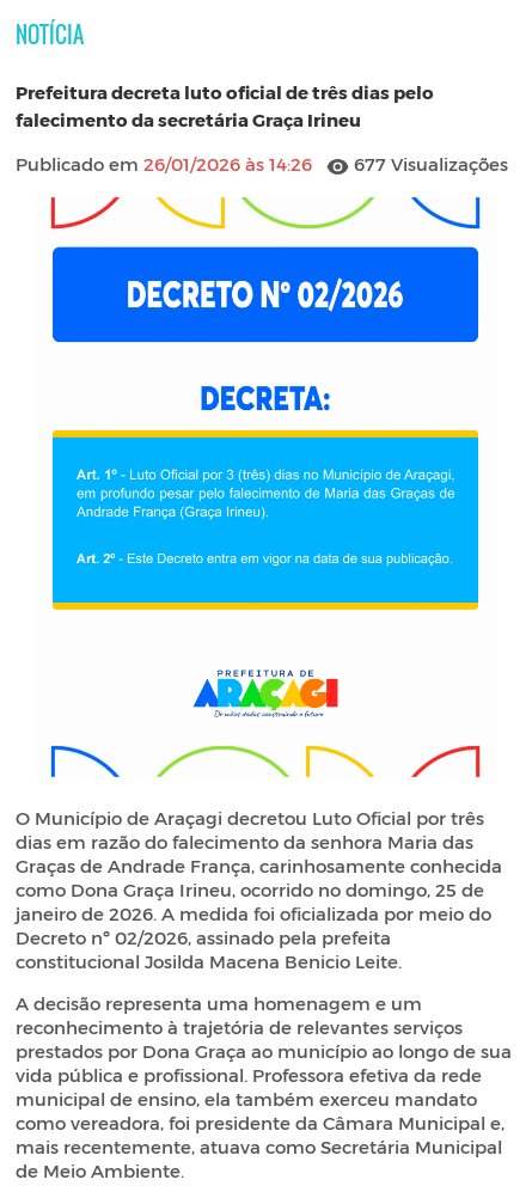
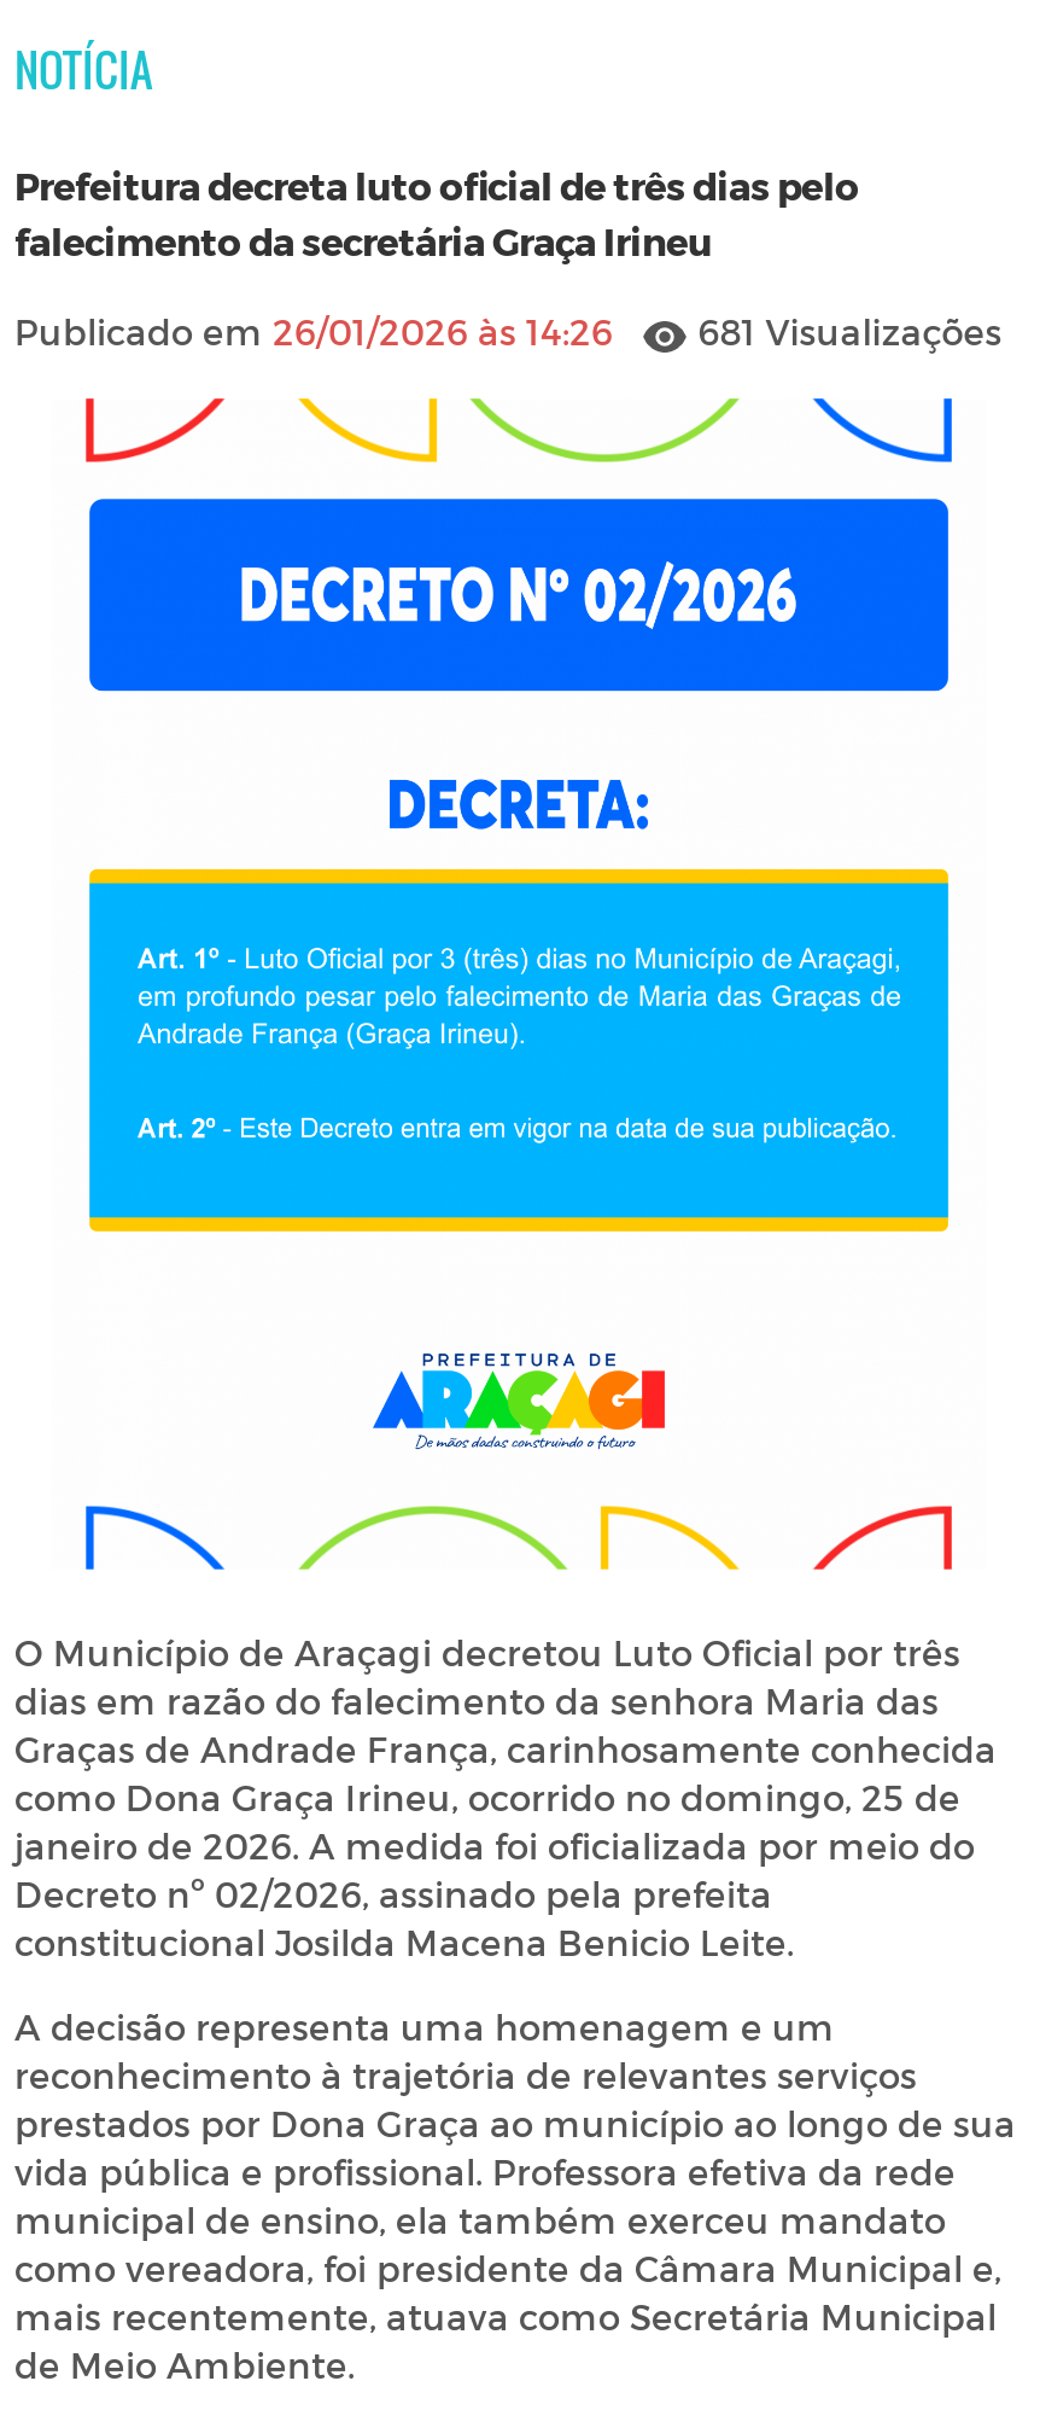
[349,153,508,175] 677 Visualizações -> [688,309,1002,353] 681 Visualizações

